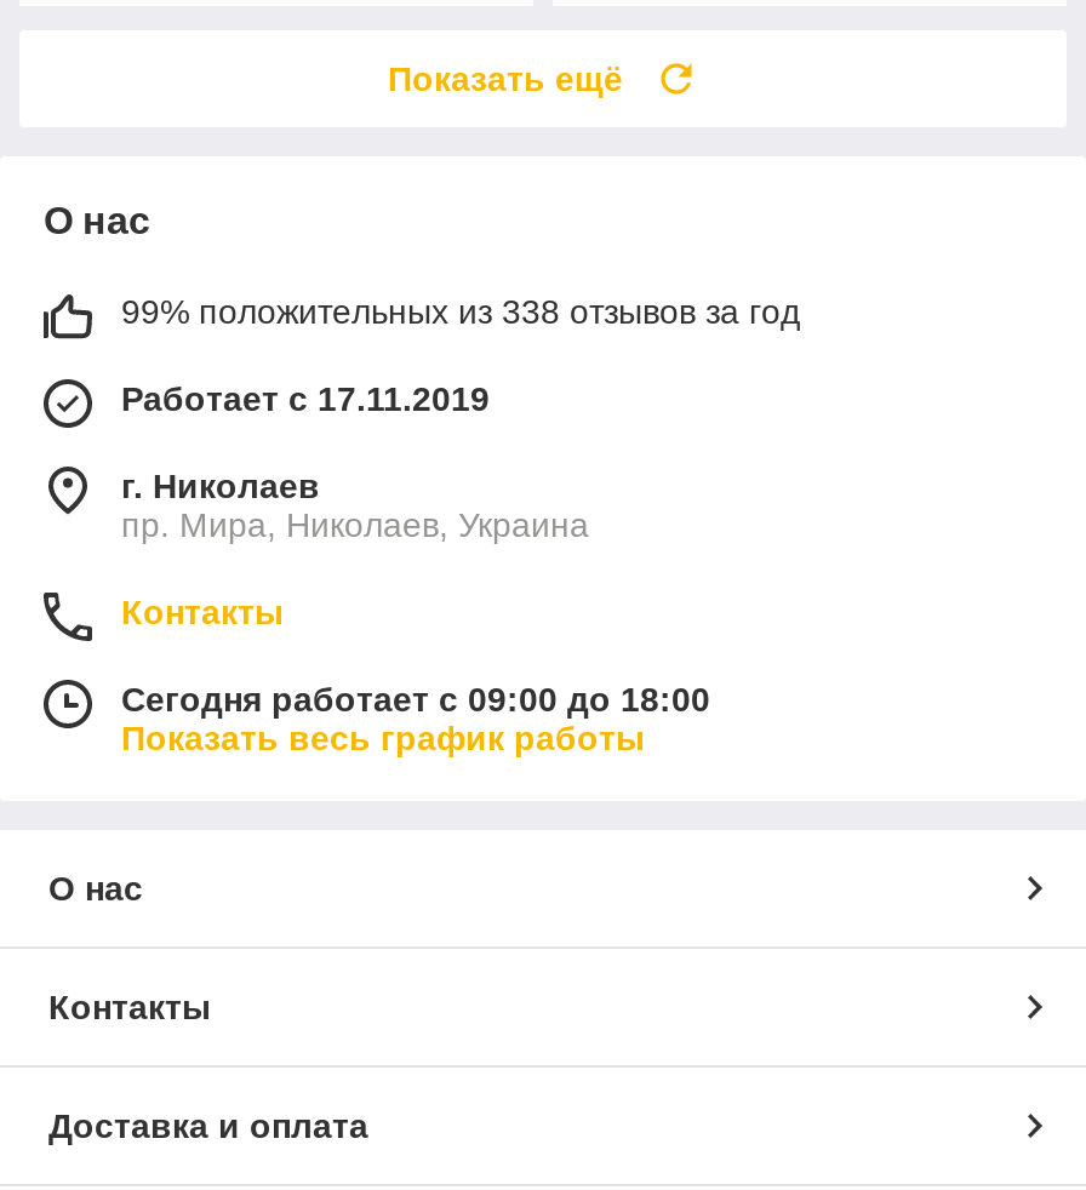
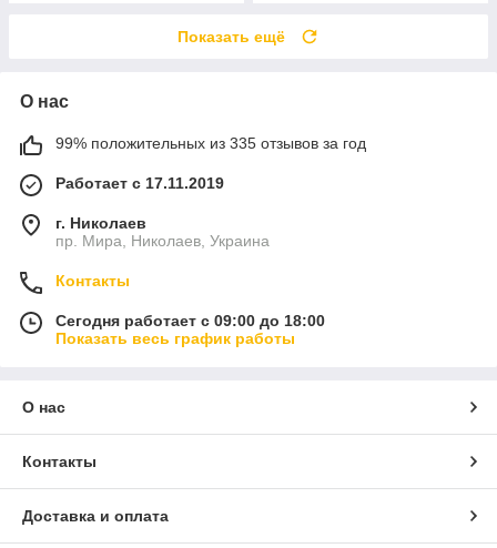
[121,292,800,331] 99% положительных из 338 отзывов за год -> [55,134,366,152] 99% положительных из 335 отзывов за год

